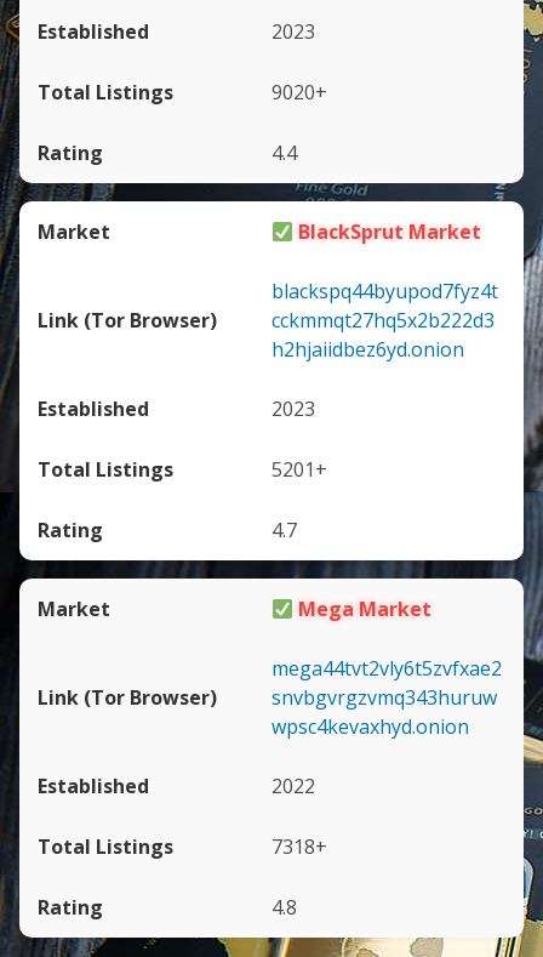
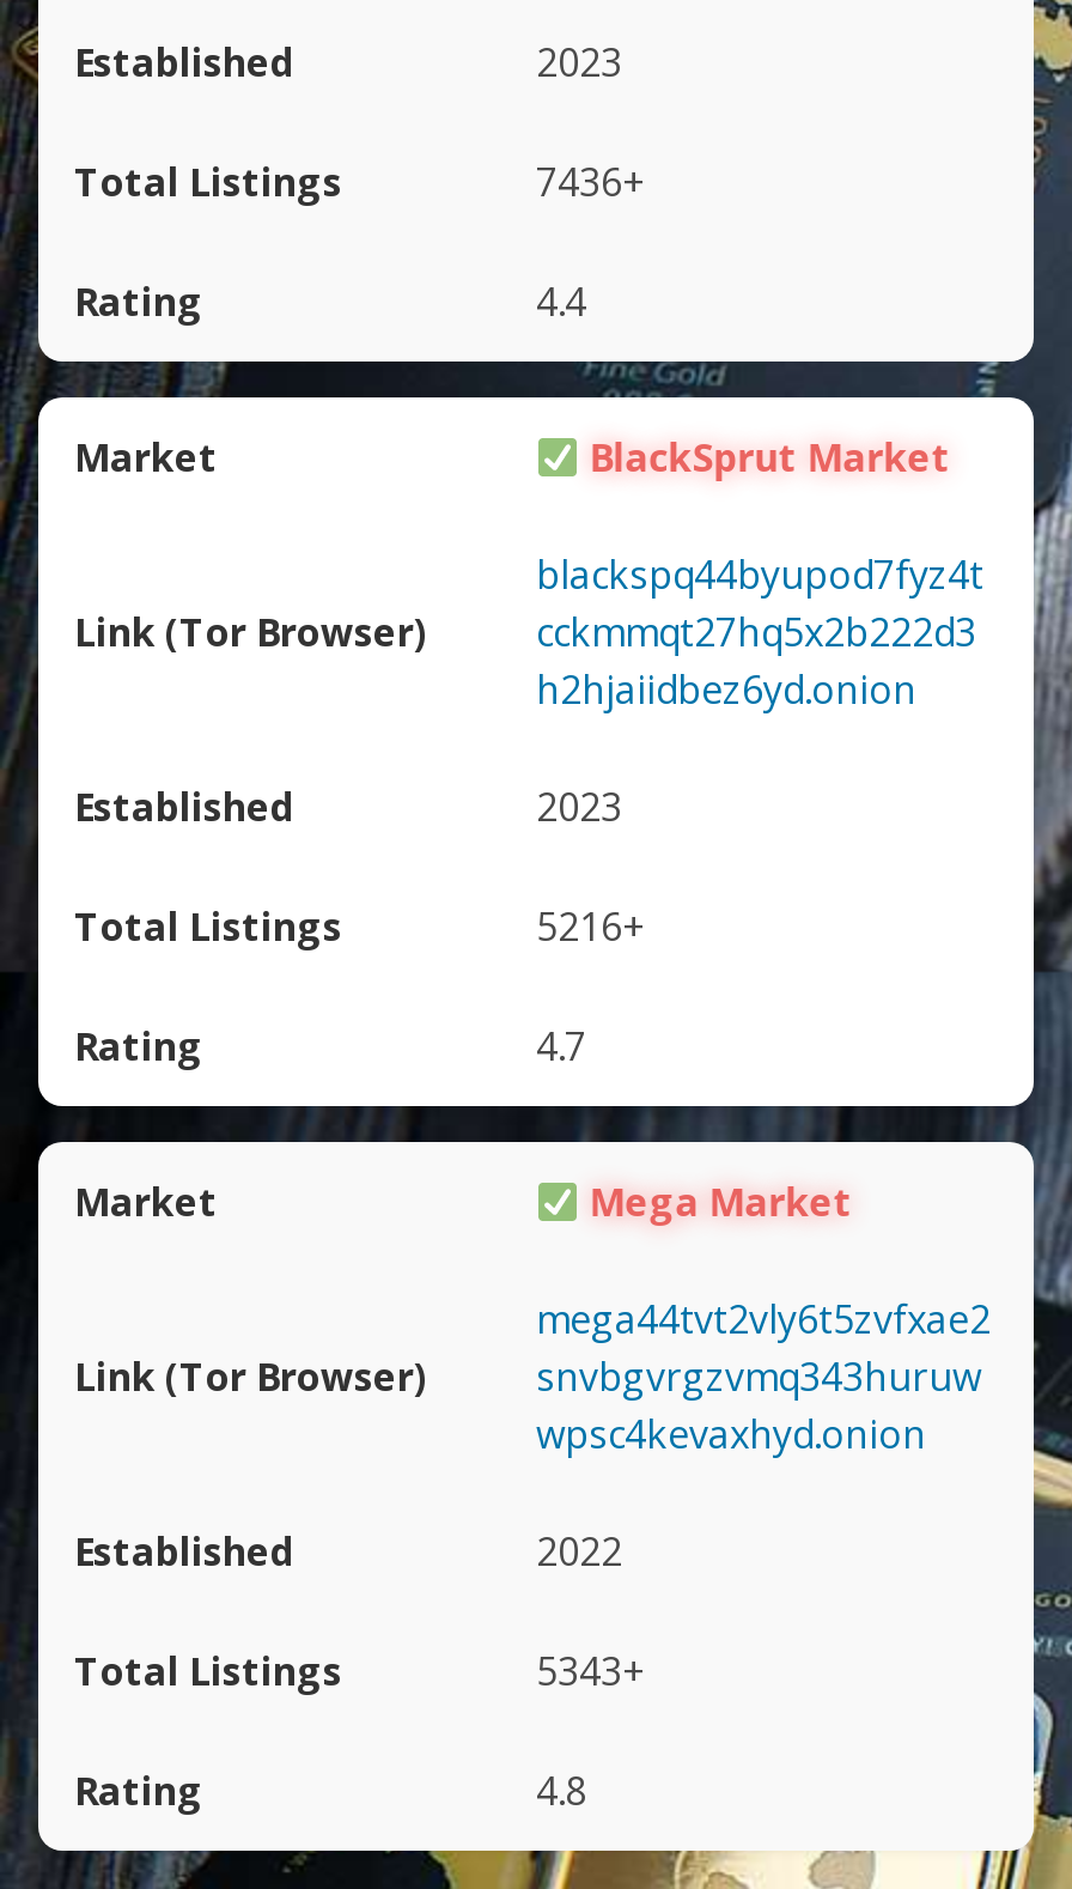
[271,79,327,106] 9020+ -> [536,156,646,208] 7436+
[271,456,327,483] 5201+ -> [536,900,646,953] 5216+
[271,833,327,860] 7318+ -> [536,1645,646,1697] 5343+

